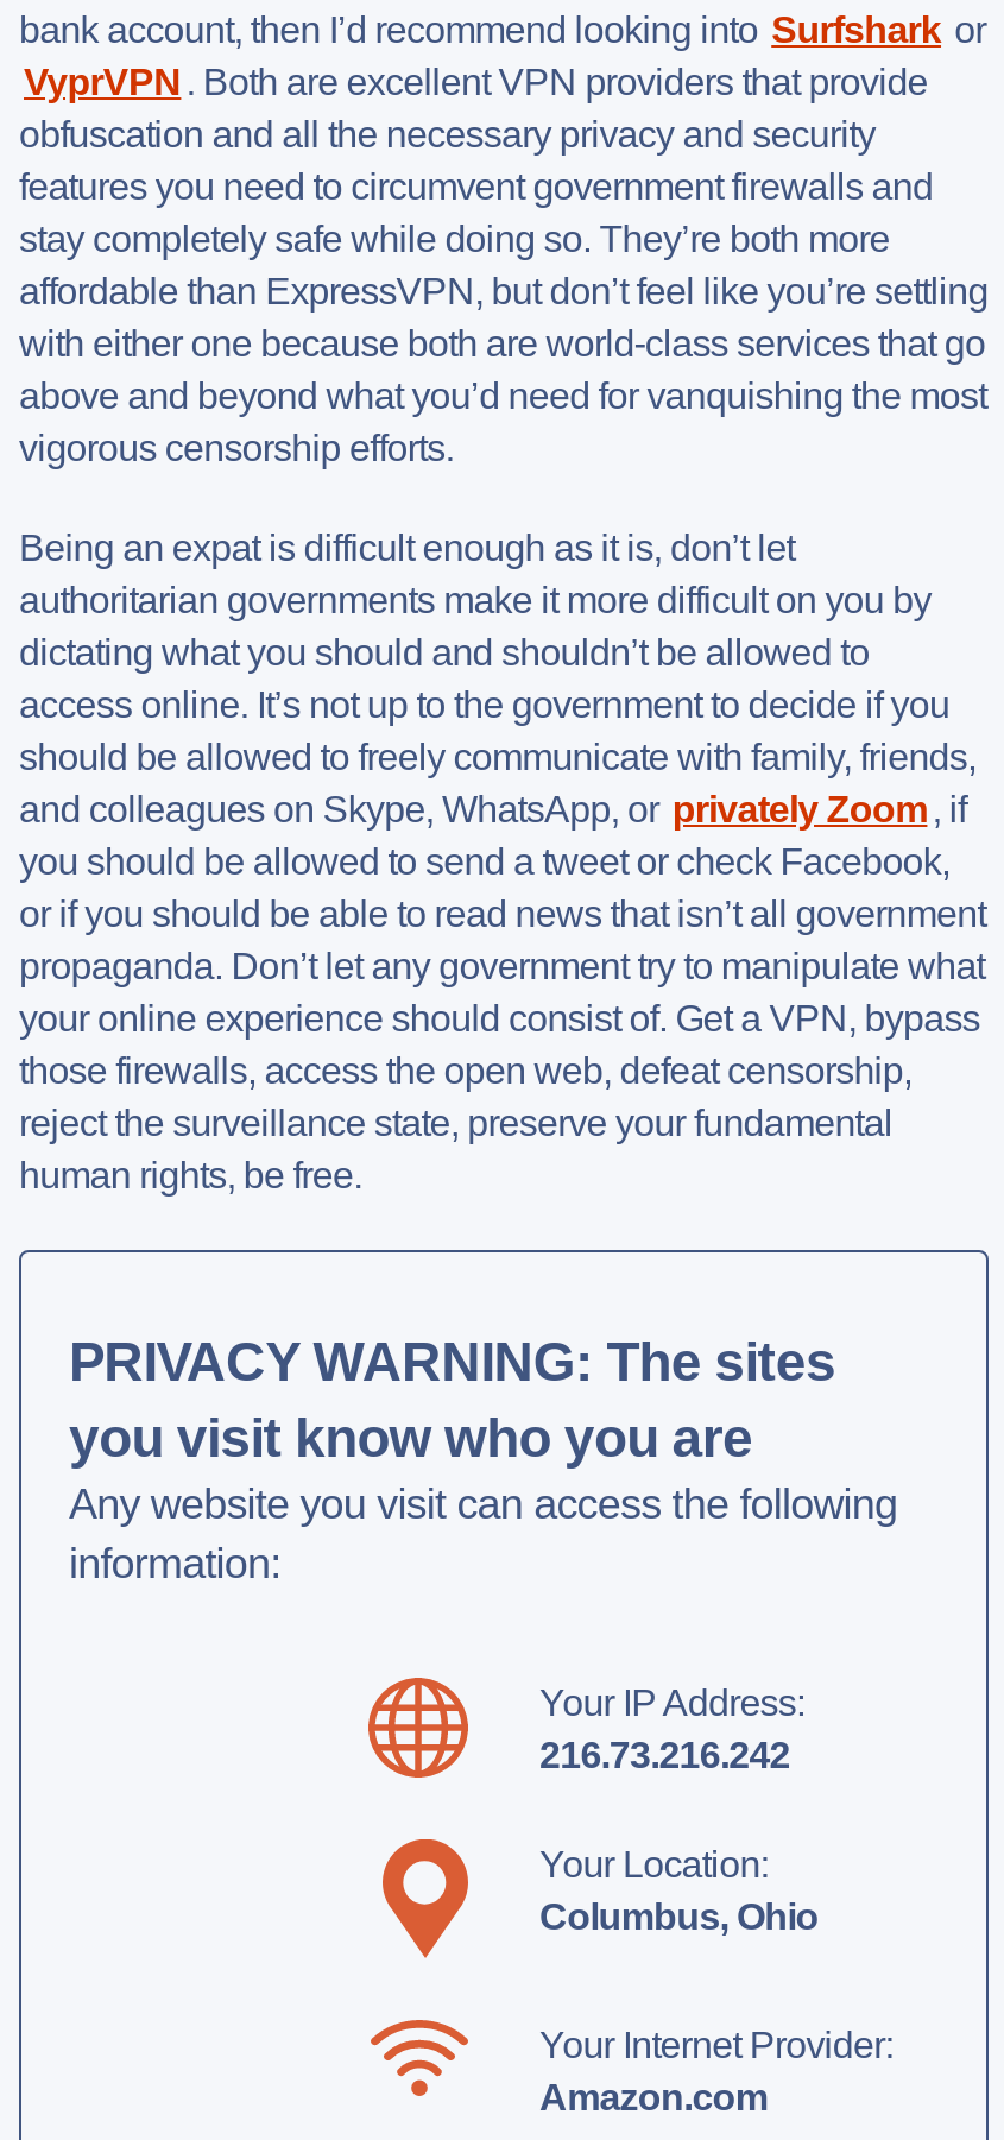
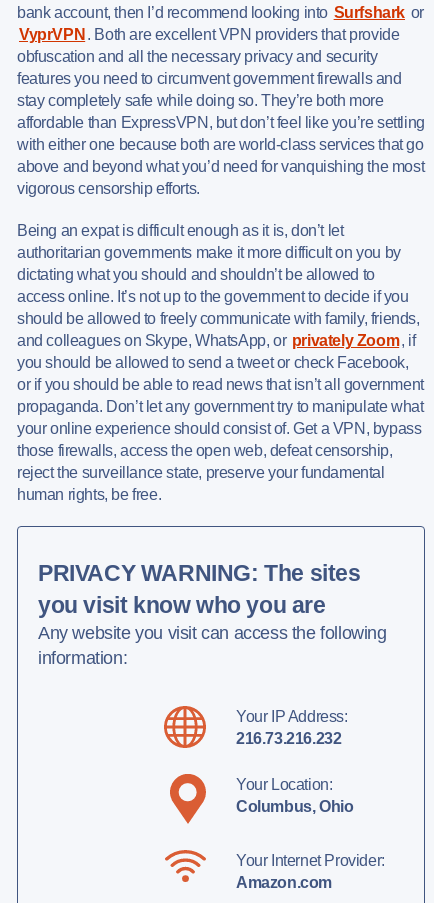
[539,1736,790,1776] 216.73.216.242 -> [236,730,341,747] 216.73.216.232

